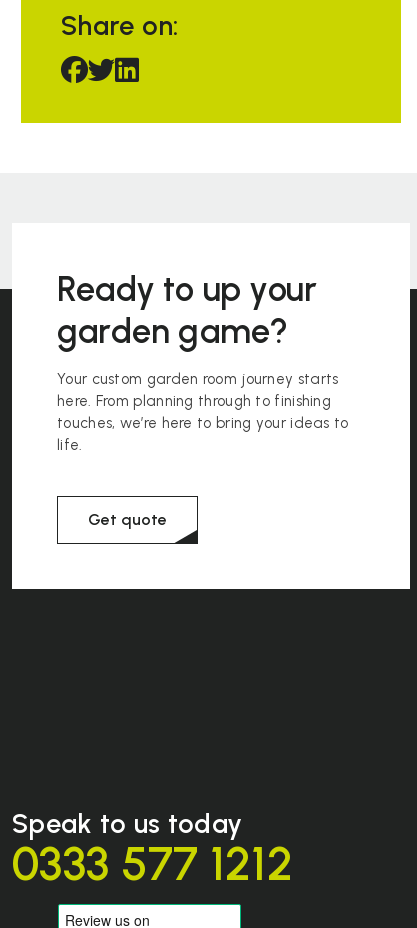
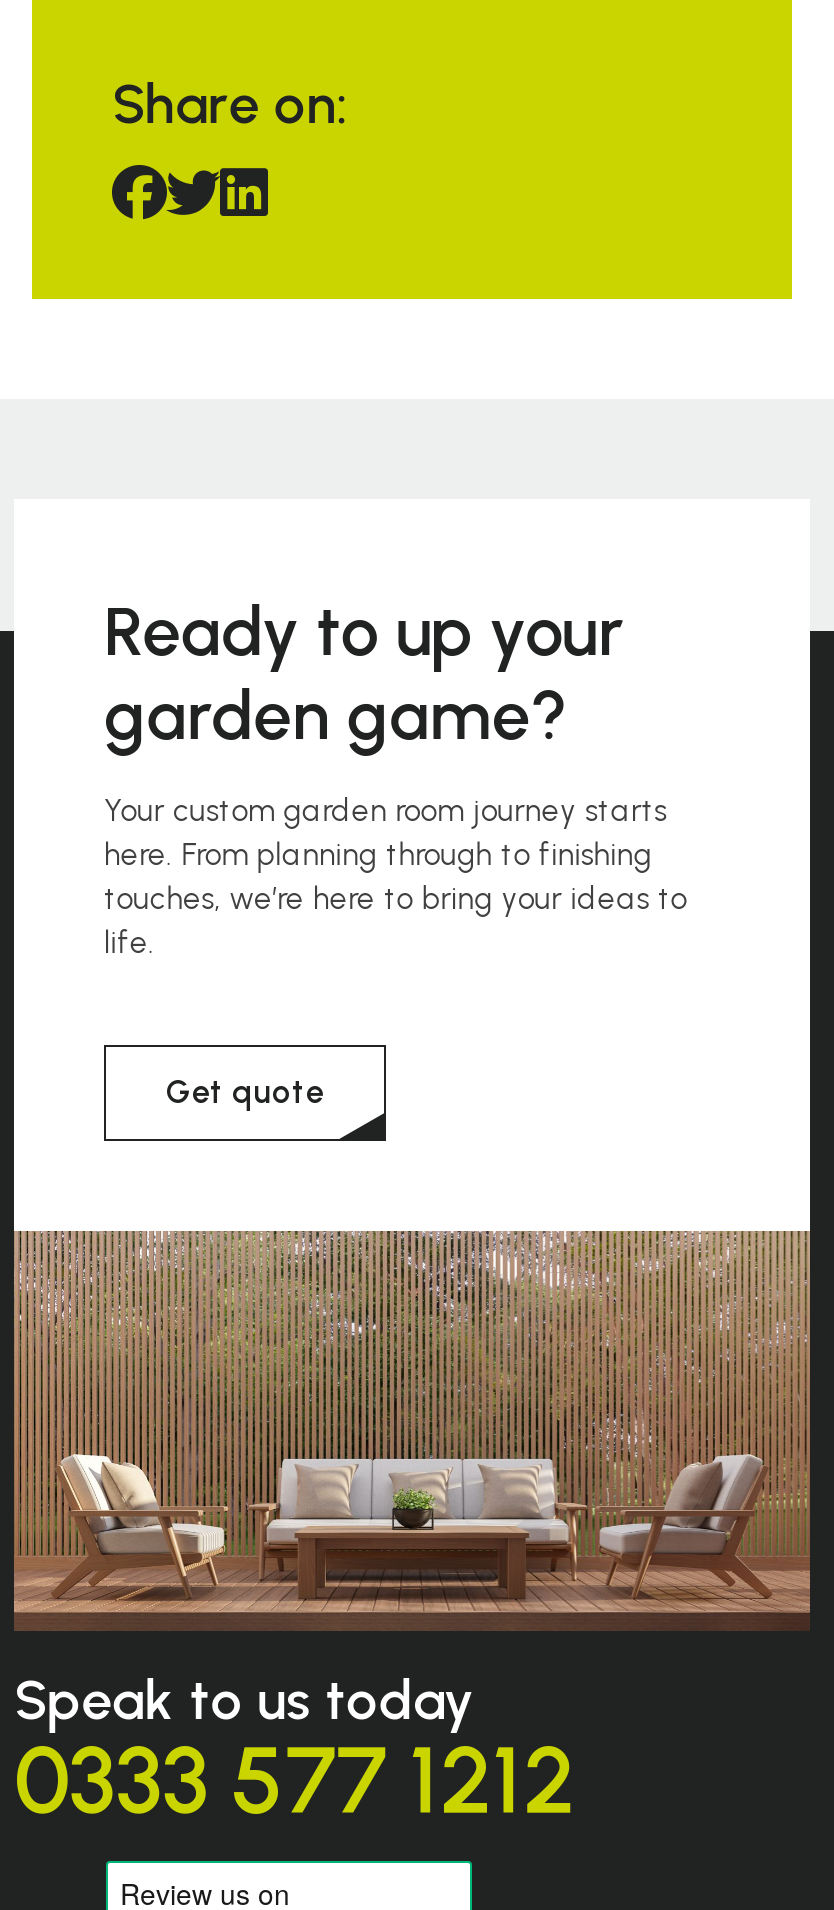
none -> [12,1229,812,1631] [image]

